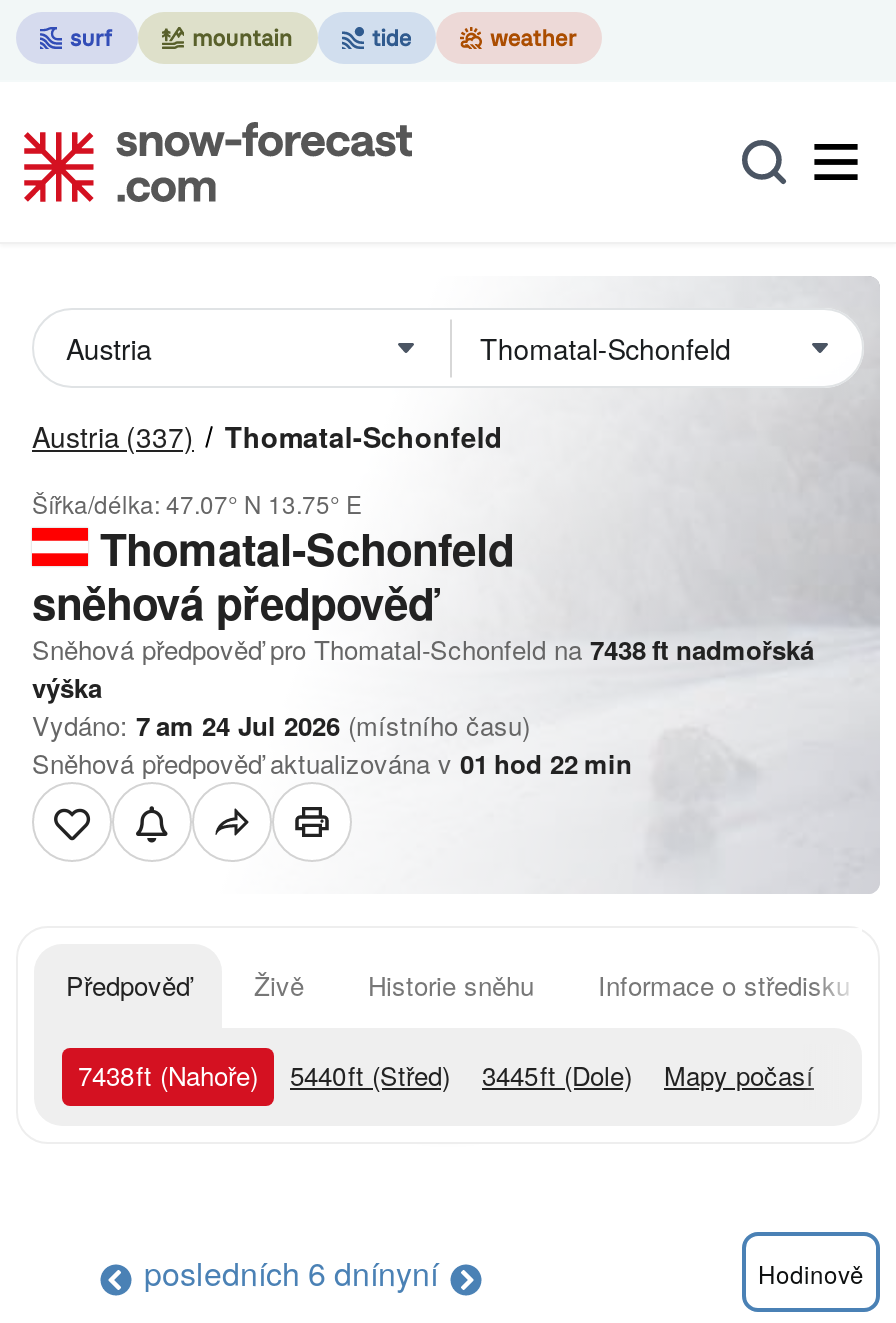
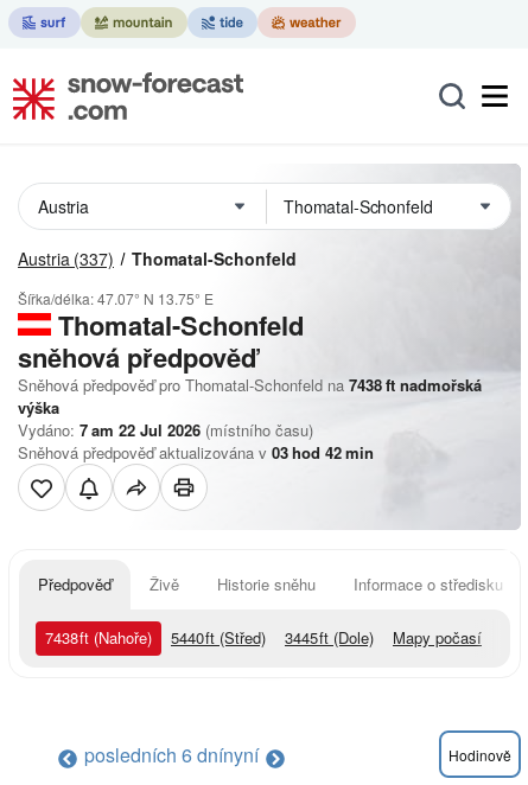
[32,706,530,744] Vydáno: 7 am 24 Jul 2026 (místního času) -> [18,419,313,441] Vydáno: 7 am 22 Jul 2026 (místního času)
[32,744,632,782] Sněhová předpověď aktualizována v 01 hod 22 min -> [18,441,374,464] Sněhová předpověď aktualizována v 03 hod 42 min

